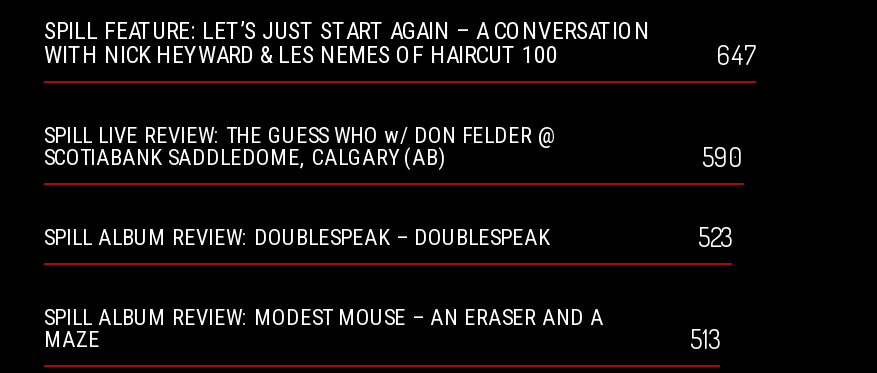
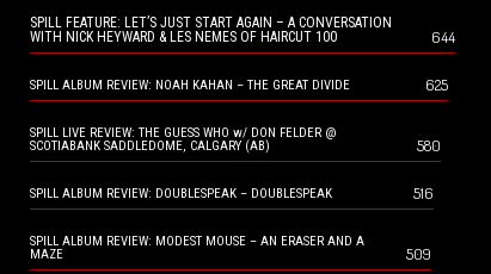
[716,38,756,70] 647 -> [30,27,455,94] 644 | SPILL ALBUM REVIEW: NOAH KAHAN – THE GREAT DIVIDE | 625
[702,140,744,172] 590 -> [417,135,441,154] 580
[698,220,732,252] 523 -> [413,183,434,202] 516
[690,322,720,354] 513 -> [406,244,431,263] 509

